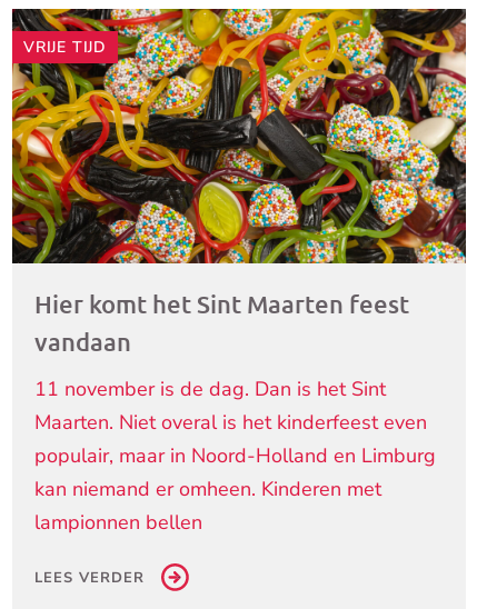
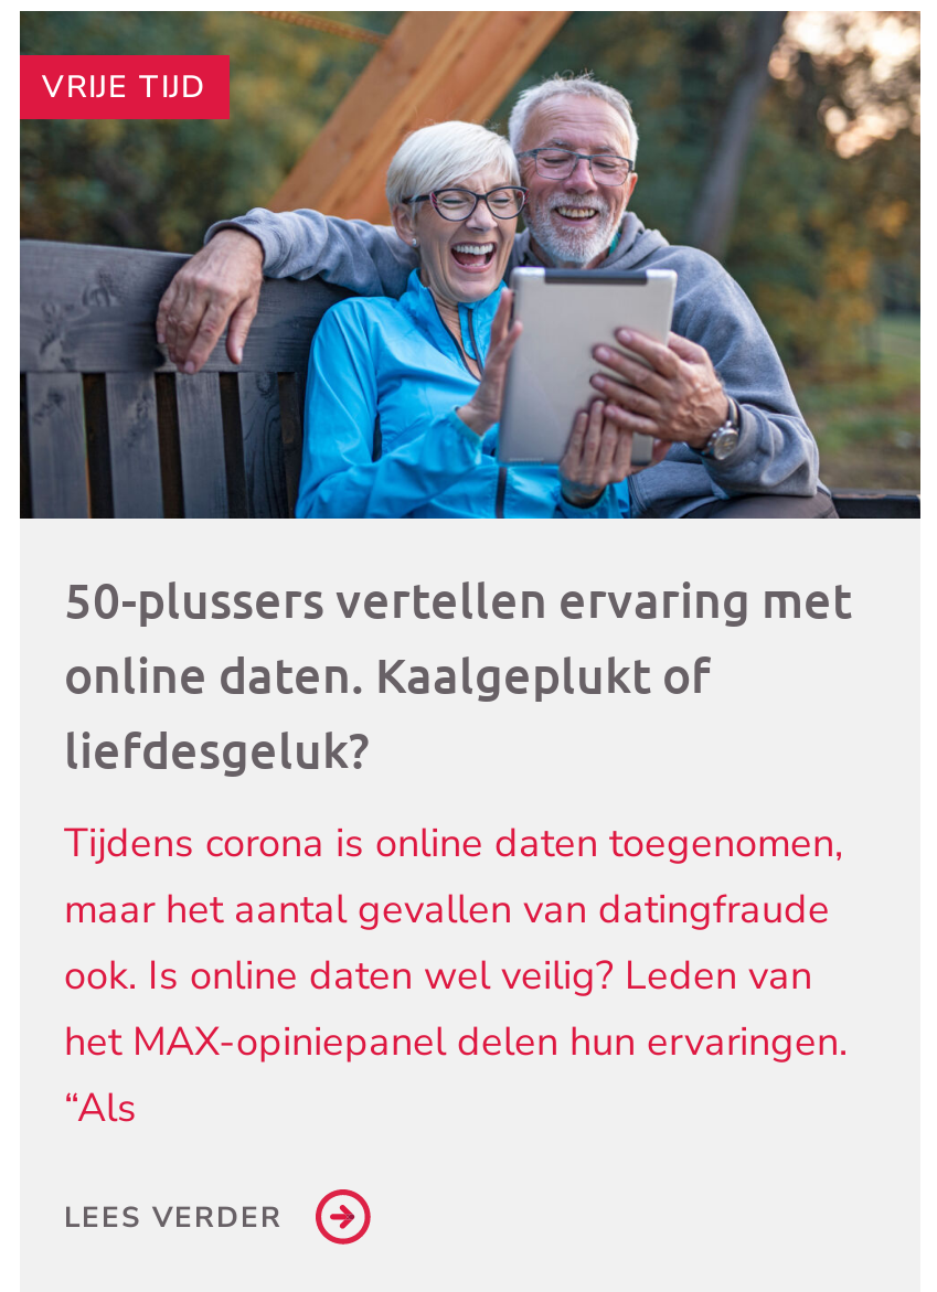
[11,8,467,357] [image] | Hier komt het Sint Maarten feest | vandaan -> [18,9,923,778] [image] | 50-plussers vertellen ervaring met | online daten. Kaalgeplukt of | liefdesgeluk?
[34,376,436,536] 11 november is de dag. Dan is het Sint | Maarten. Niet overal is het kinderfeest even | populair, maar in Noord-Holland en Limburg | kan niemand er omheen. Kinderen met | lampionnen bellen -> [64,816,848,1134] Tijdens corona is online daten toegenomen, | maar het aantal gevallen van datingfraude | ook. Is online daten wel veilig? Leden van | het MAX-opiniepanel delen hun ervaringen. | “Als

